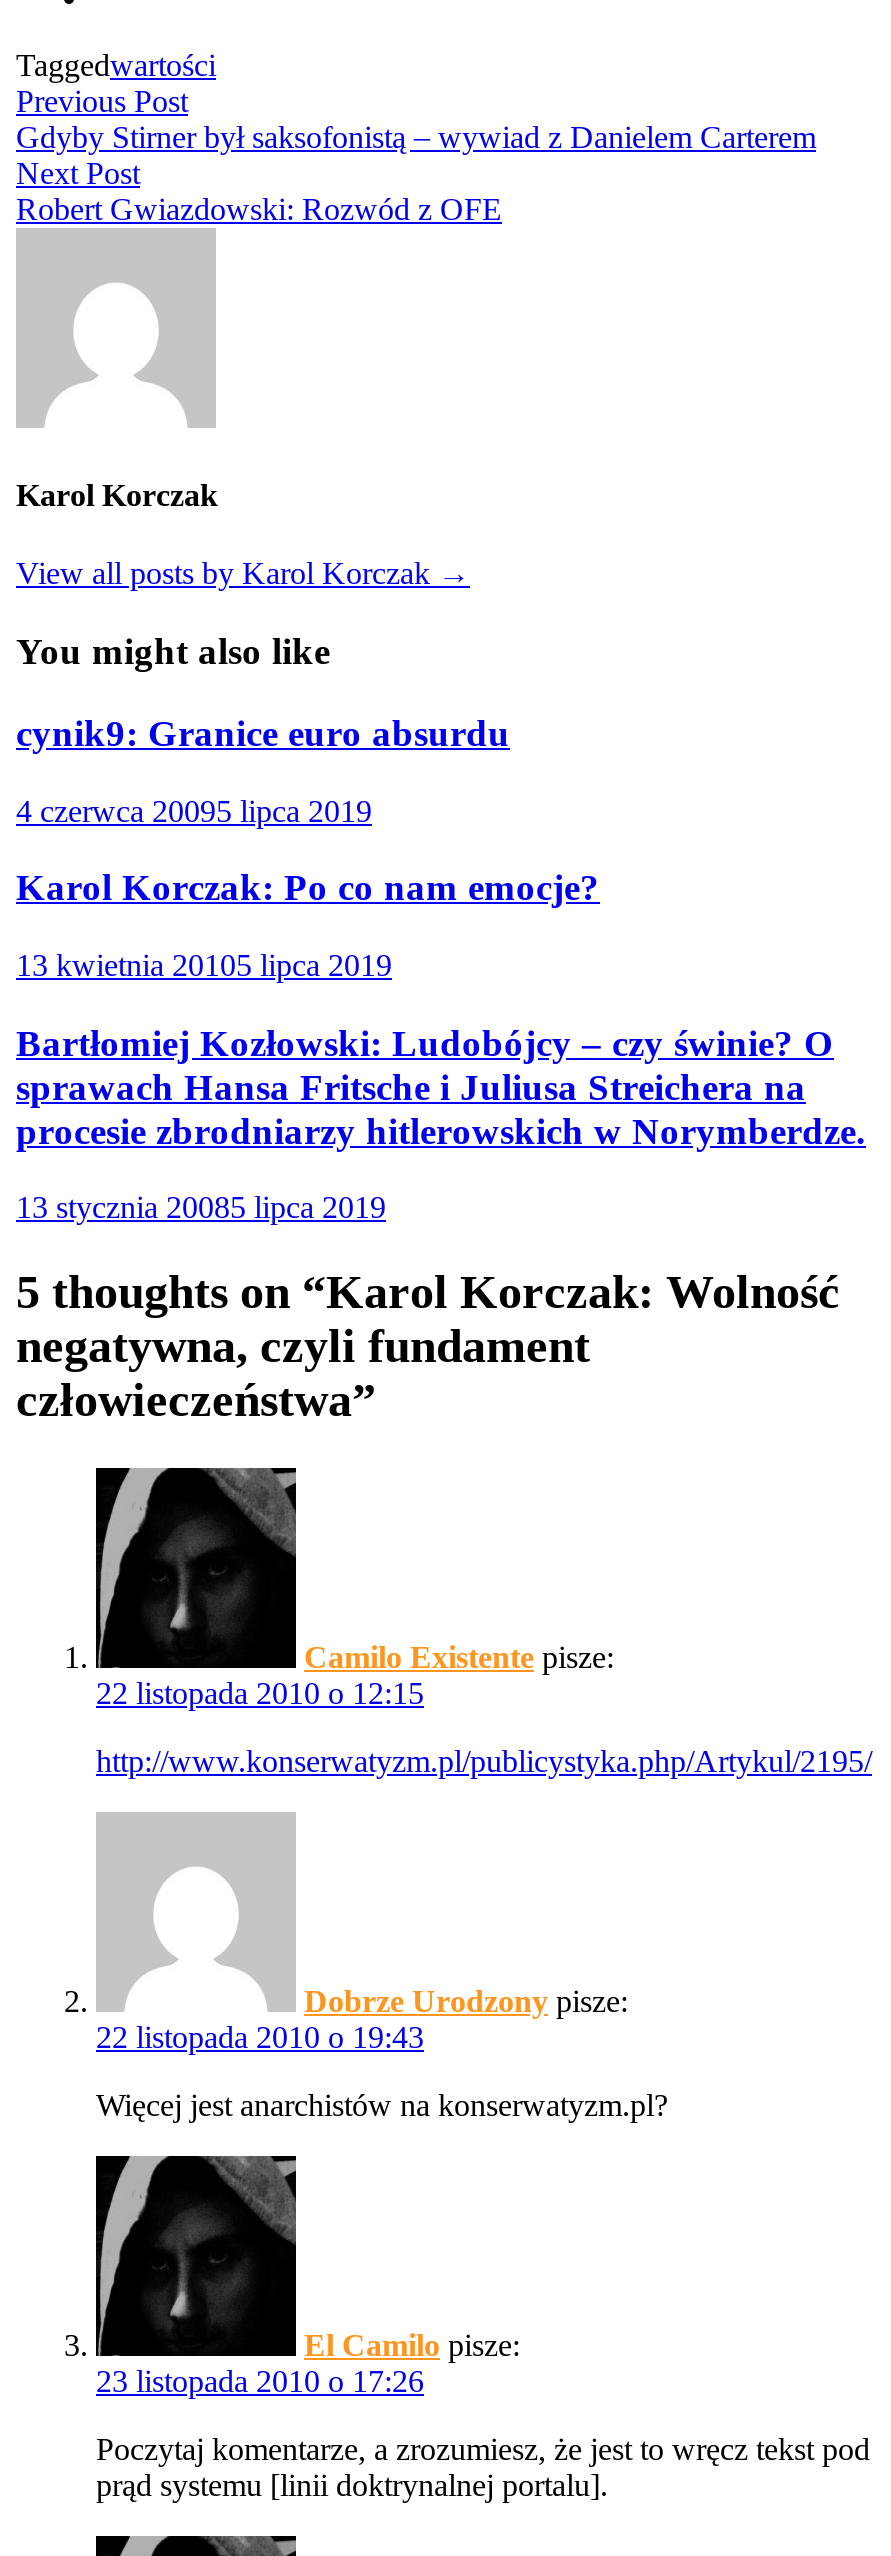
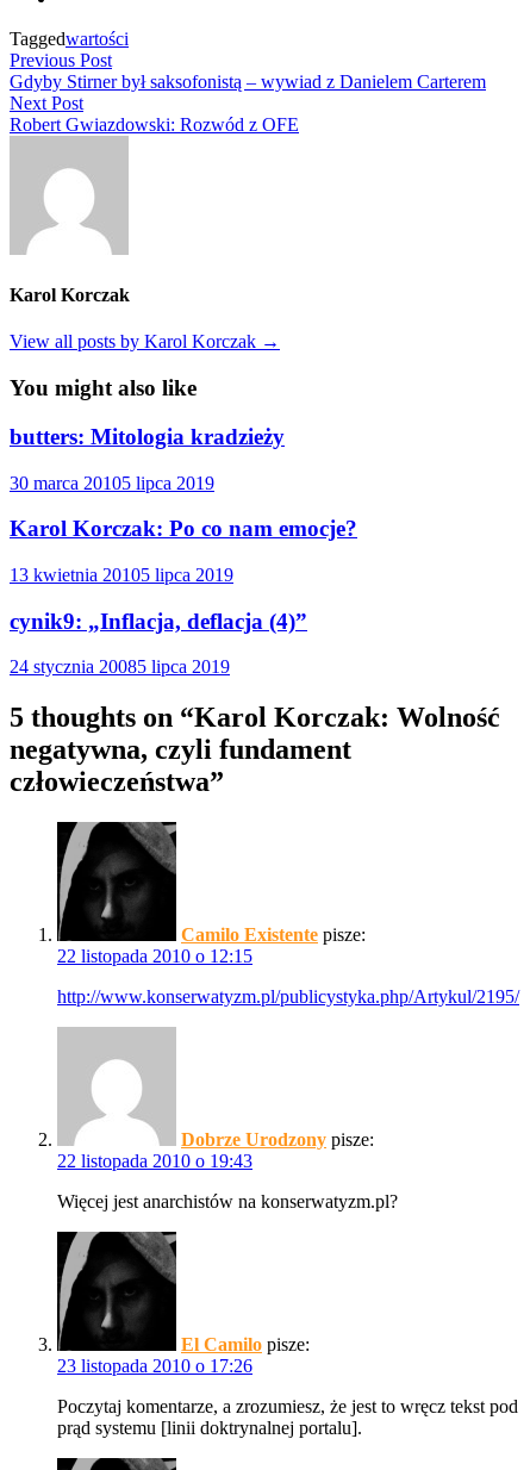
[16,712,510,754] cynik9: Granice euro absurdu -> [10,424,285,449] butters: Mitologia kradzieży
[16,793,372,827] 4 czerwca 20095 lipca 2019 -> [10,472,214,493] 30 marca 20105 lipca 2019
[16,1021,866,1151] Bartłomiej Kozłowski: Ludobójcy – czy świnie? O | sprawach Hansa Fritsche i Juliusa Streichera na | procesie zbrodniarzy hitlerowskich w Norymberdze. -> [10,608,307,633] cynik9: „Inflacja, deflacja (4)”
[16,1191,386,1225] 13 stycznia 20085 lipca 2019 -> [10,657,230,677] 24 stycznia 20085 lipca 2019

